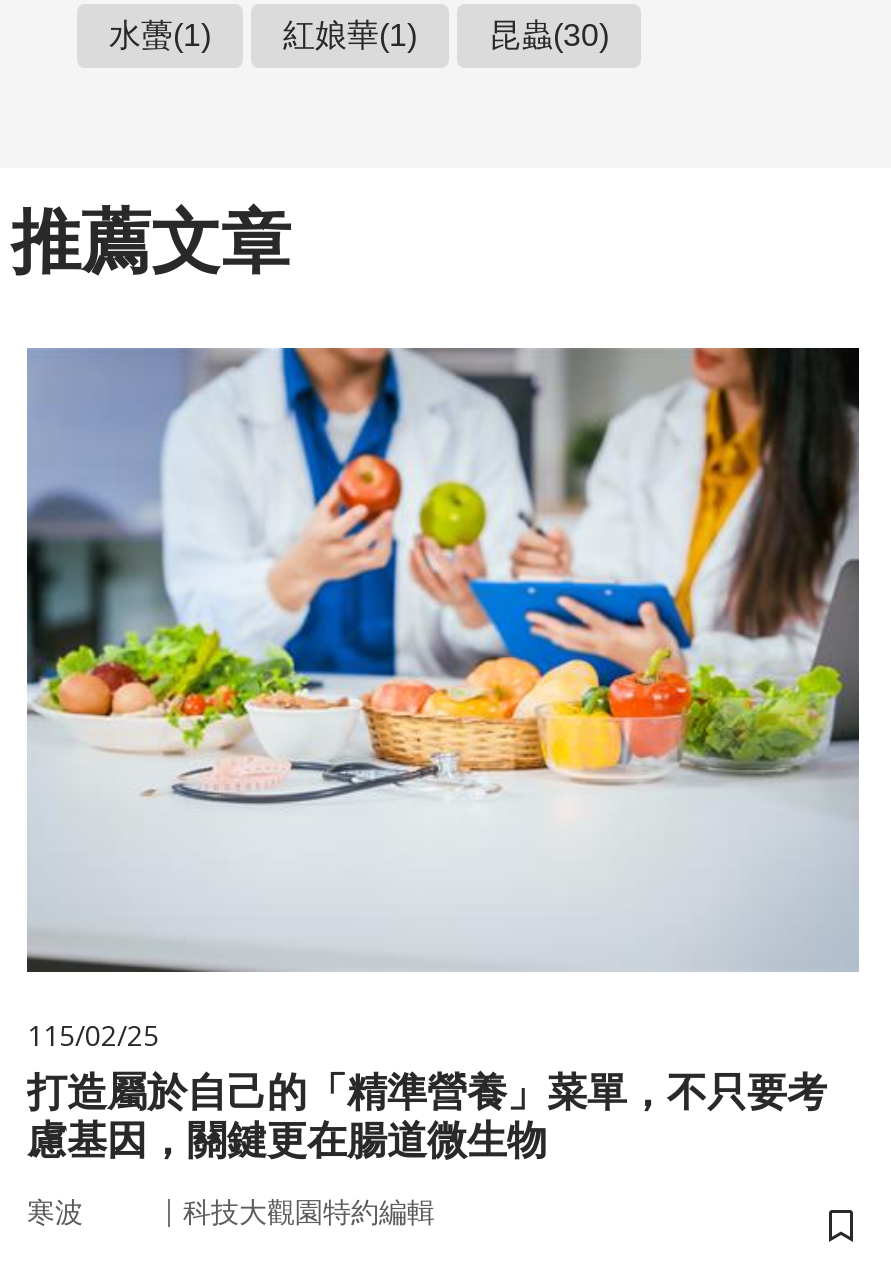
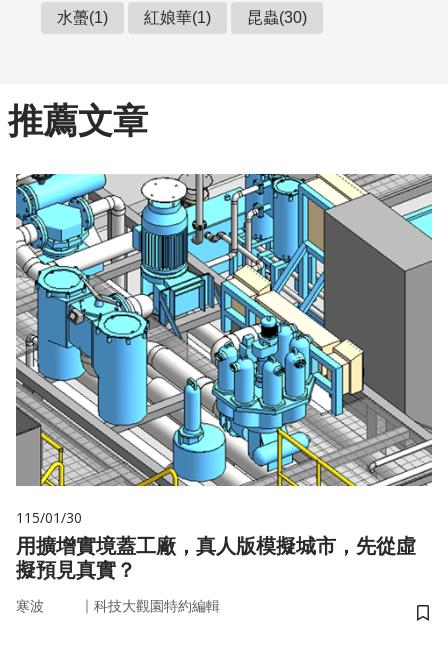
[25,346,861,1162] [image] | 115/02/25 | 打造屬於自己的「精準營養」菜單，不只要考 | 慮基因，關鍵更在腸道微生物 -> [15,173,433,581] [image] | 115/01/30 | 用擴增實境蓋工廠，真人版模擬城市，先從虛 | 擬預見真實？

